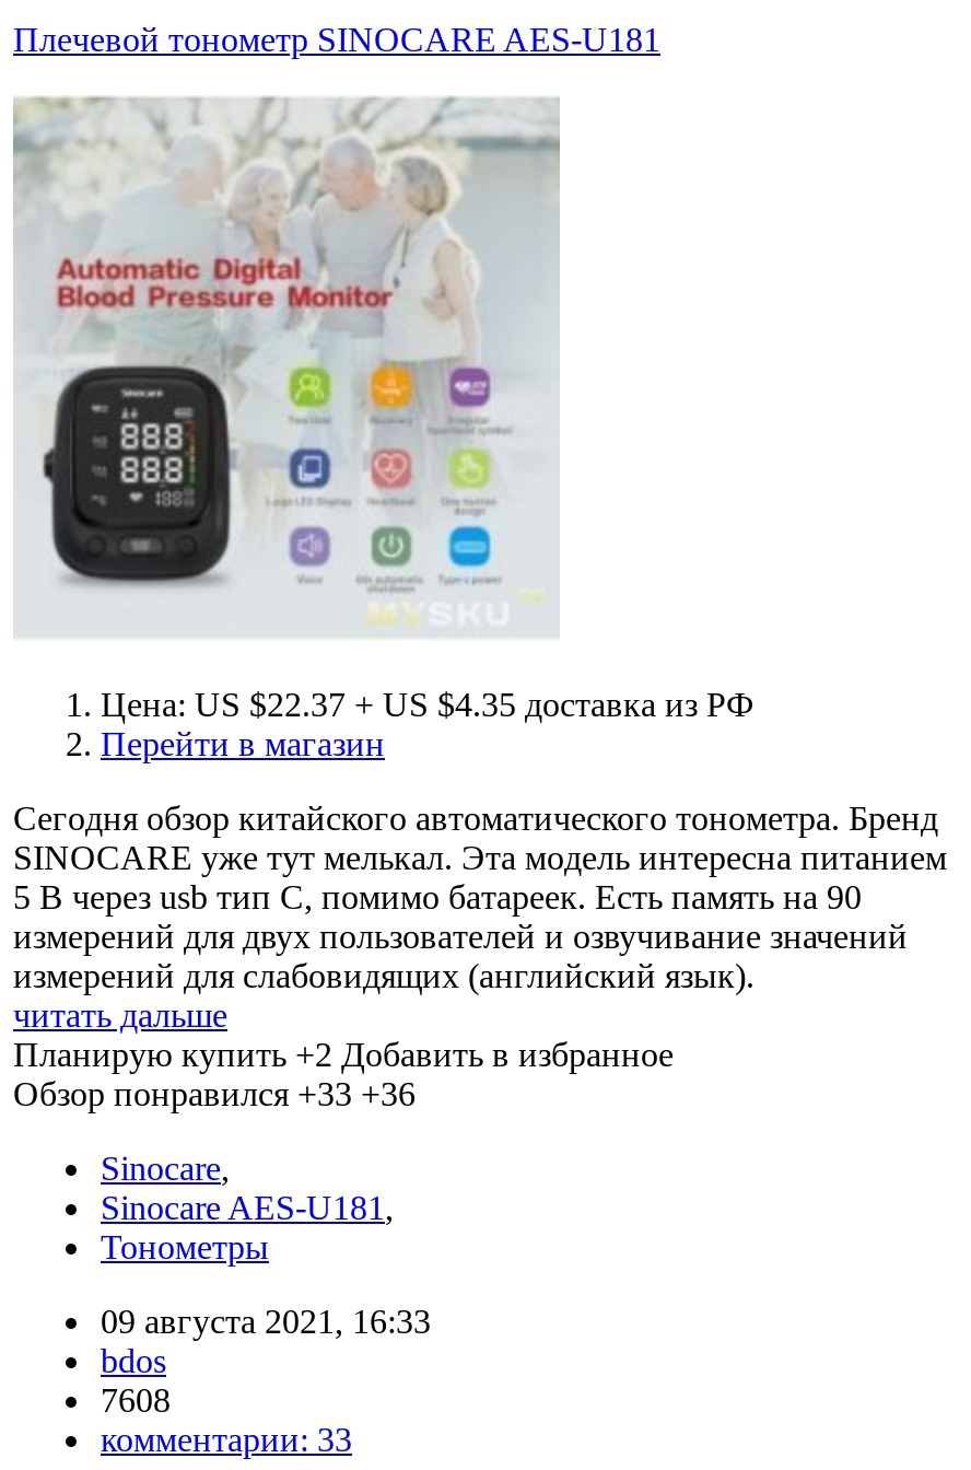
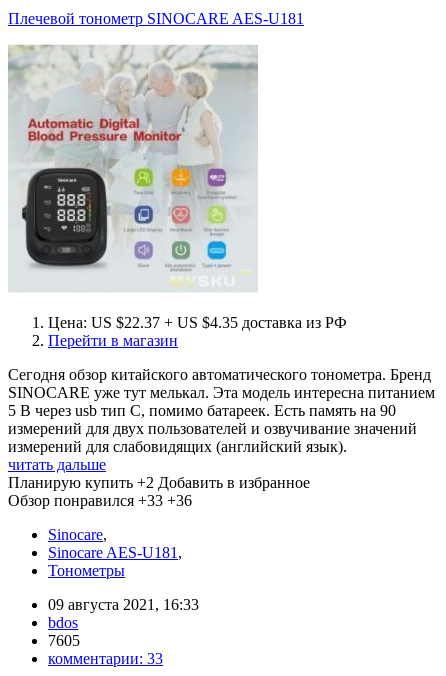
[101,1381,171,1419] 7608 -> [48,632,80,649] 7605

